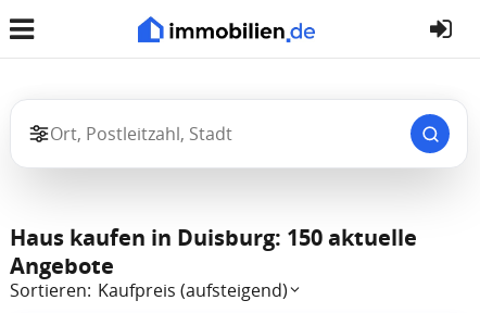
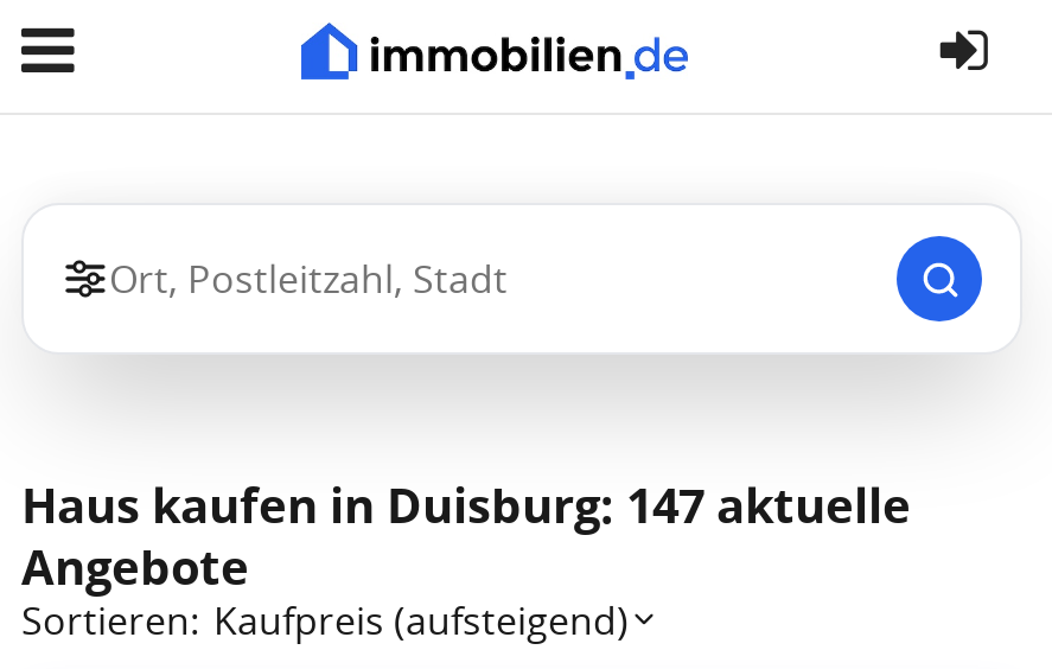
[10,222,417,252] Haus kaufen in Duisburg: 150 aktuelle -> [21,472,911,536] Haus kaufen in Duisburg: 147 aktuelle

